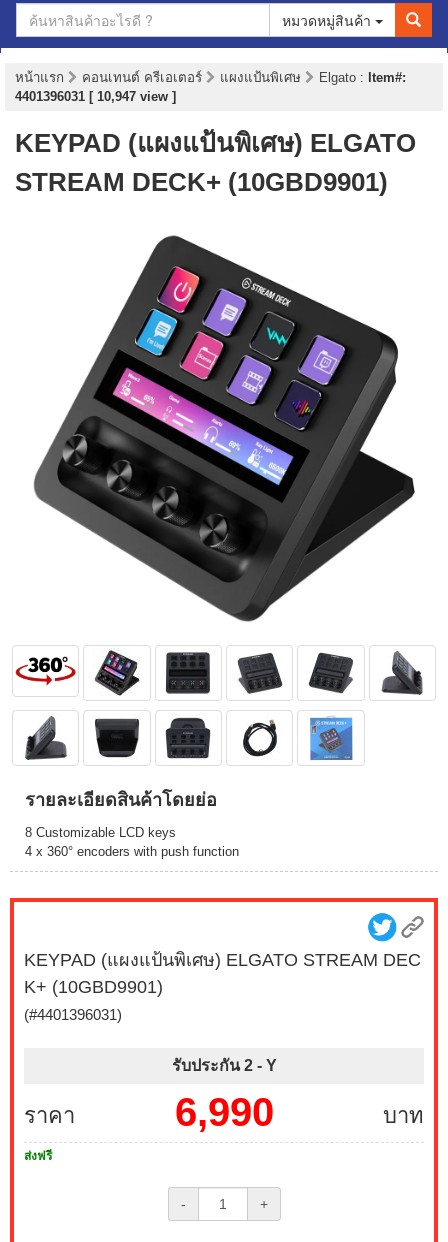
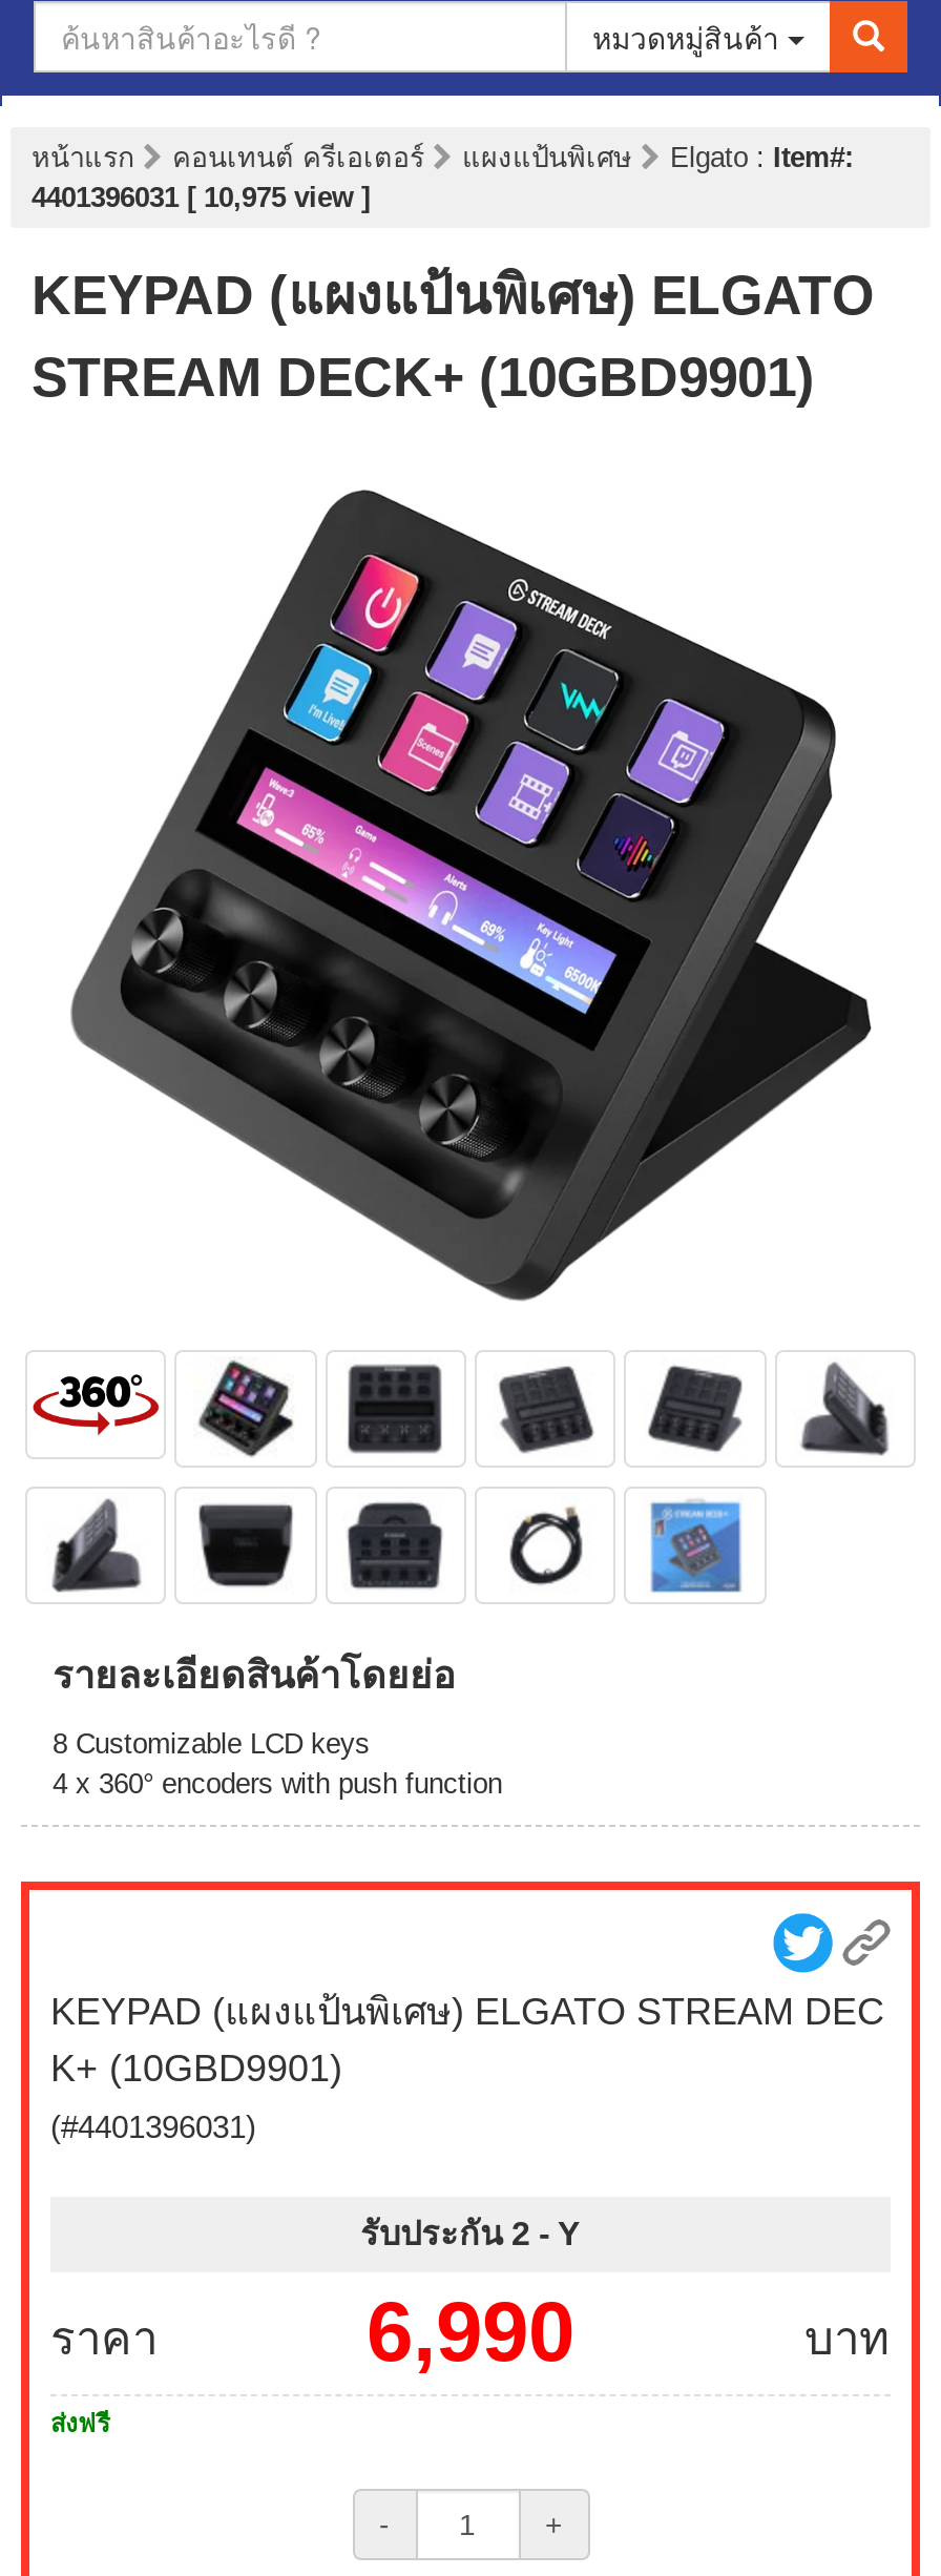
[15,89,176,104] 4401396031 [ 10,947 view ] -> [32,182,370,213] 4401396031 [ 10,975 view ]

